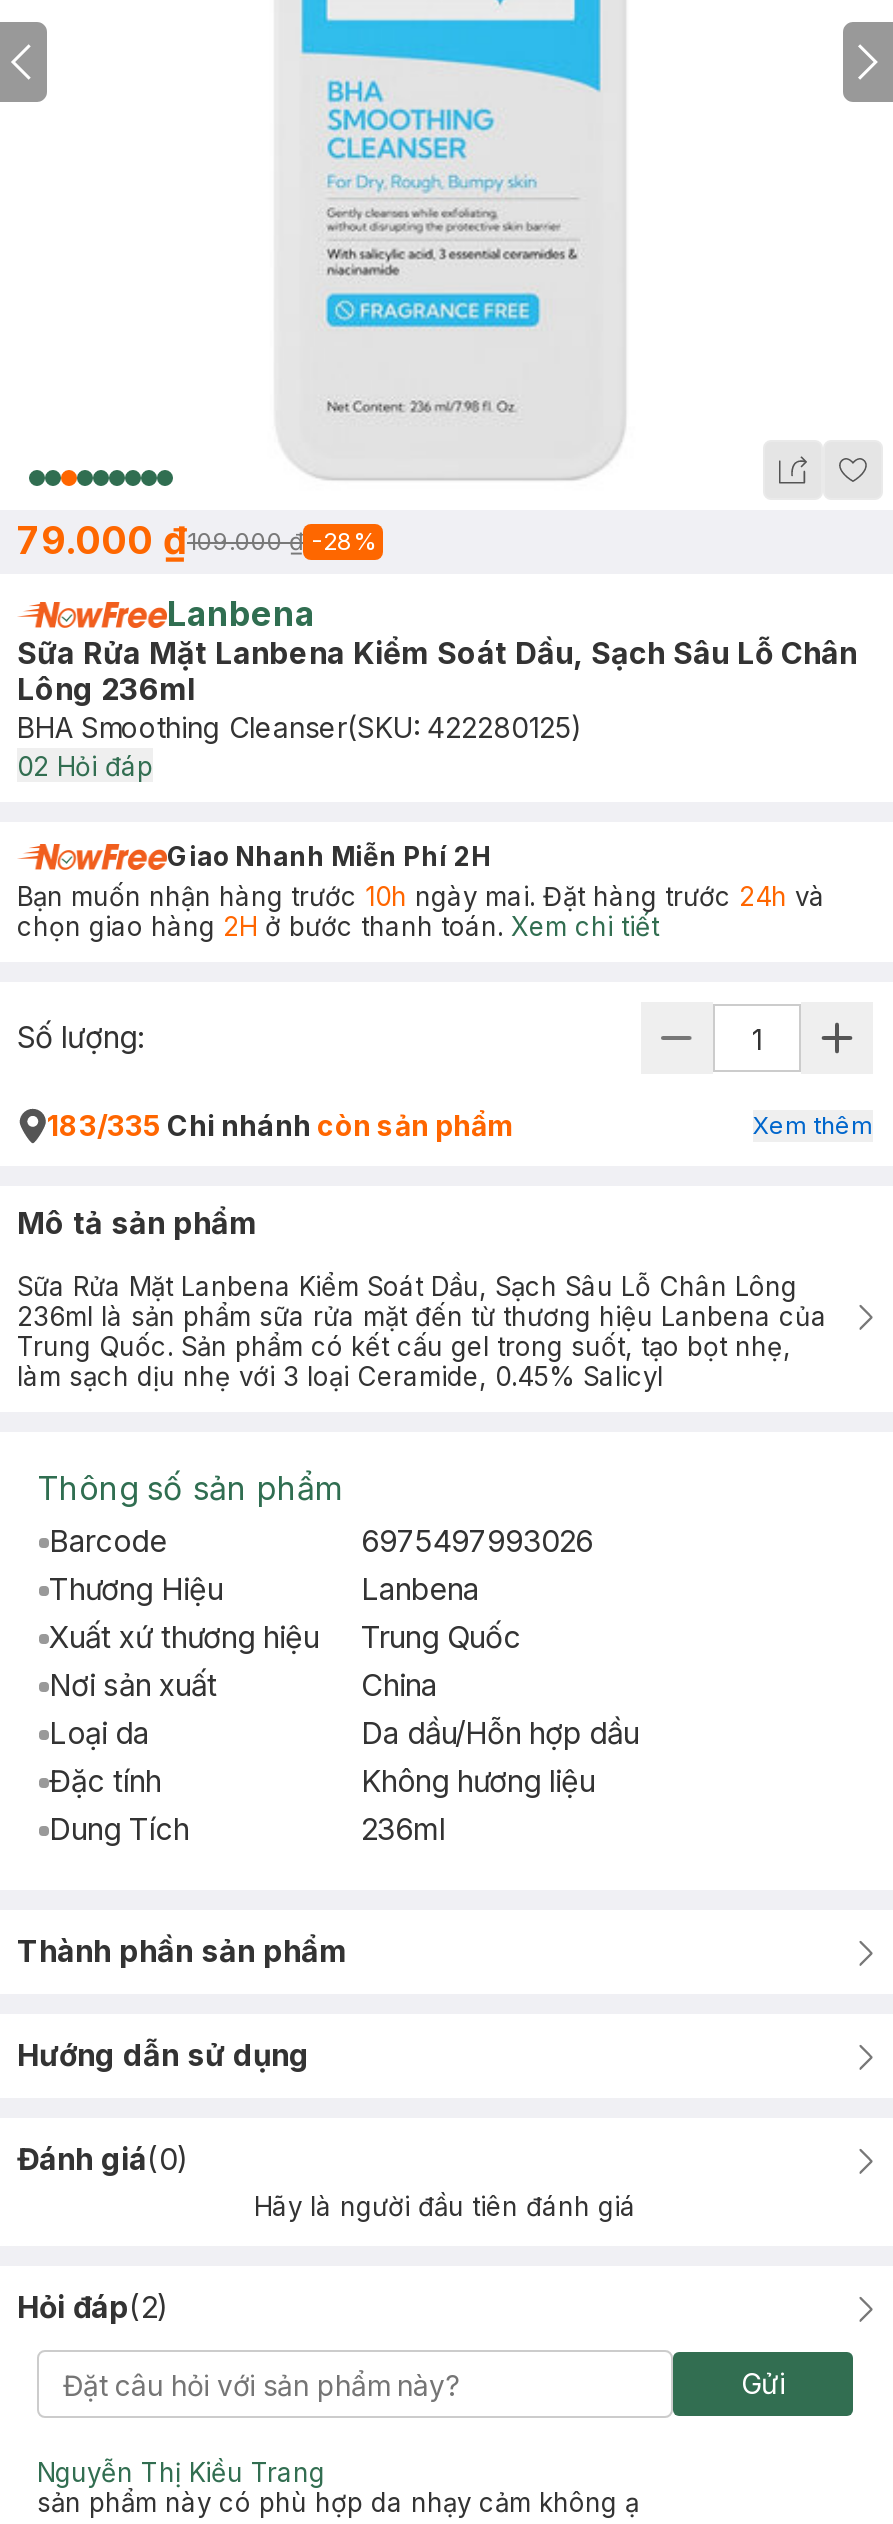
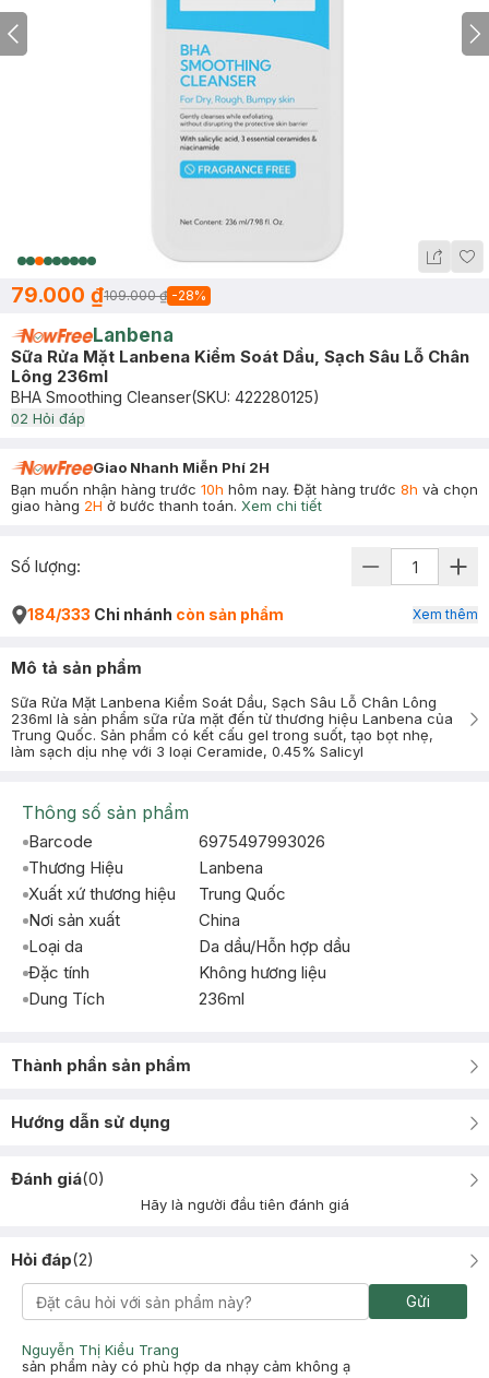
[17,880,825,942] Bạn muốn nhận hàng trước 10h ngày mai. Đặt hàng trước 24h và | chọn giao hàng 2H ở bước thanh toán. Xem chi tiết -> [11,480,478,514] Bạn muốn nhận hàng trước 10h hôm nay. Đặt hàng trước 8h và chọn | giao hàng 2H ở bước thanh toán. Xem chi tiết
[47,1108,515,1142] 183/335 Chi nhánh còn sản phẩm -> [27,605,284,623] 184/333 Chi nhánh còn sản phẩm

